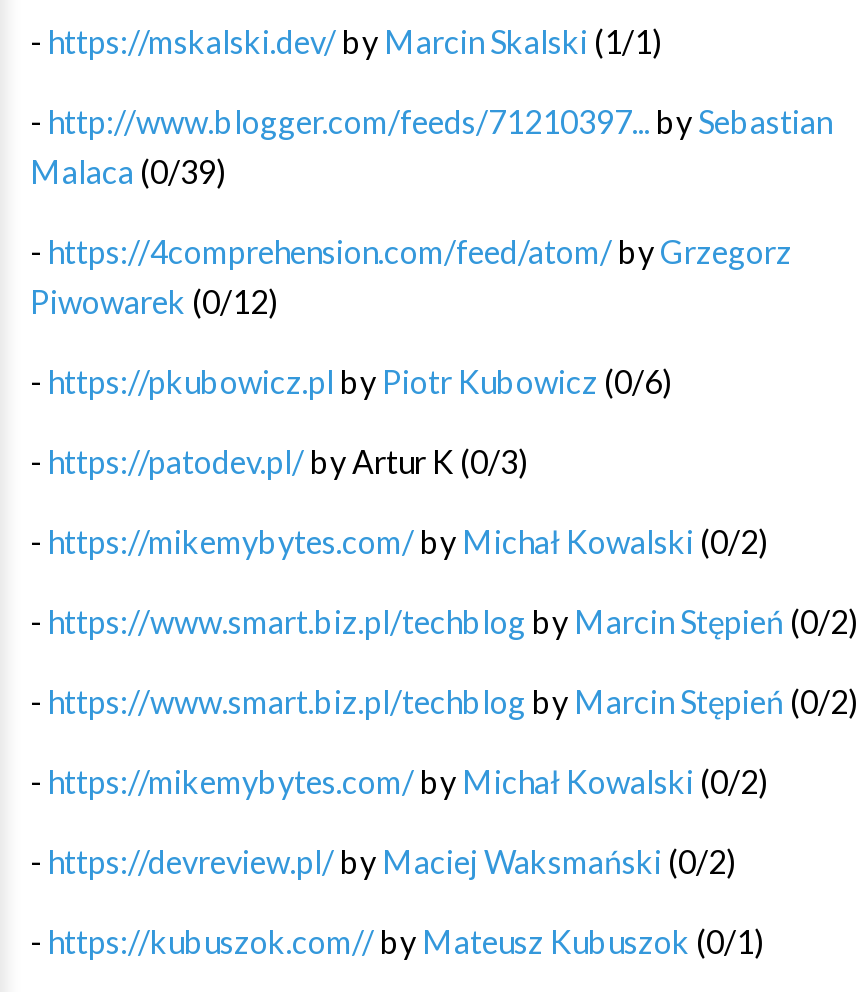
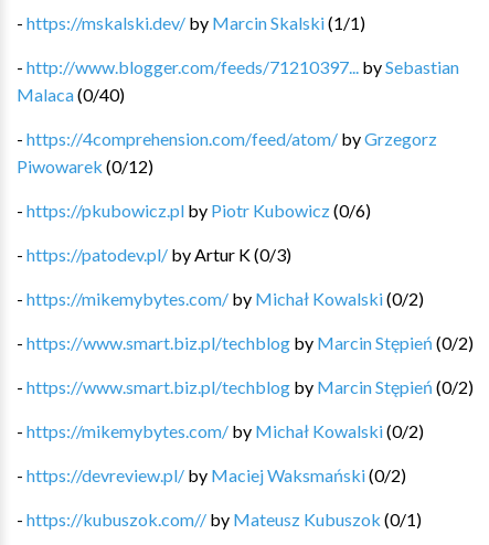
[30,151,226,189] Malaca (0/39) -> [17,83,125,104] Malaca (0/40)

